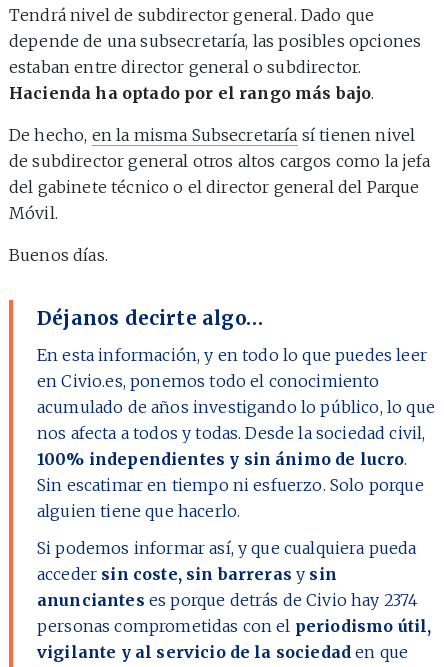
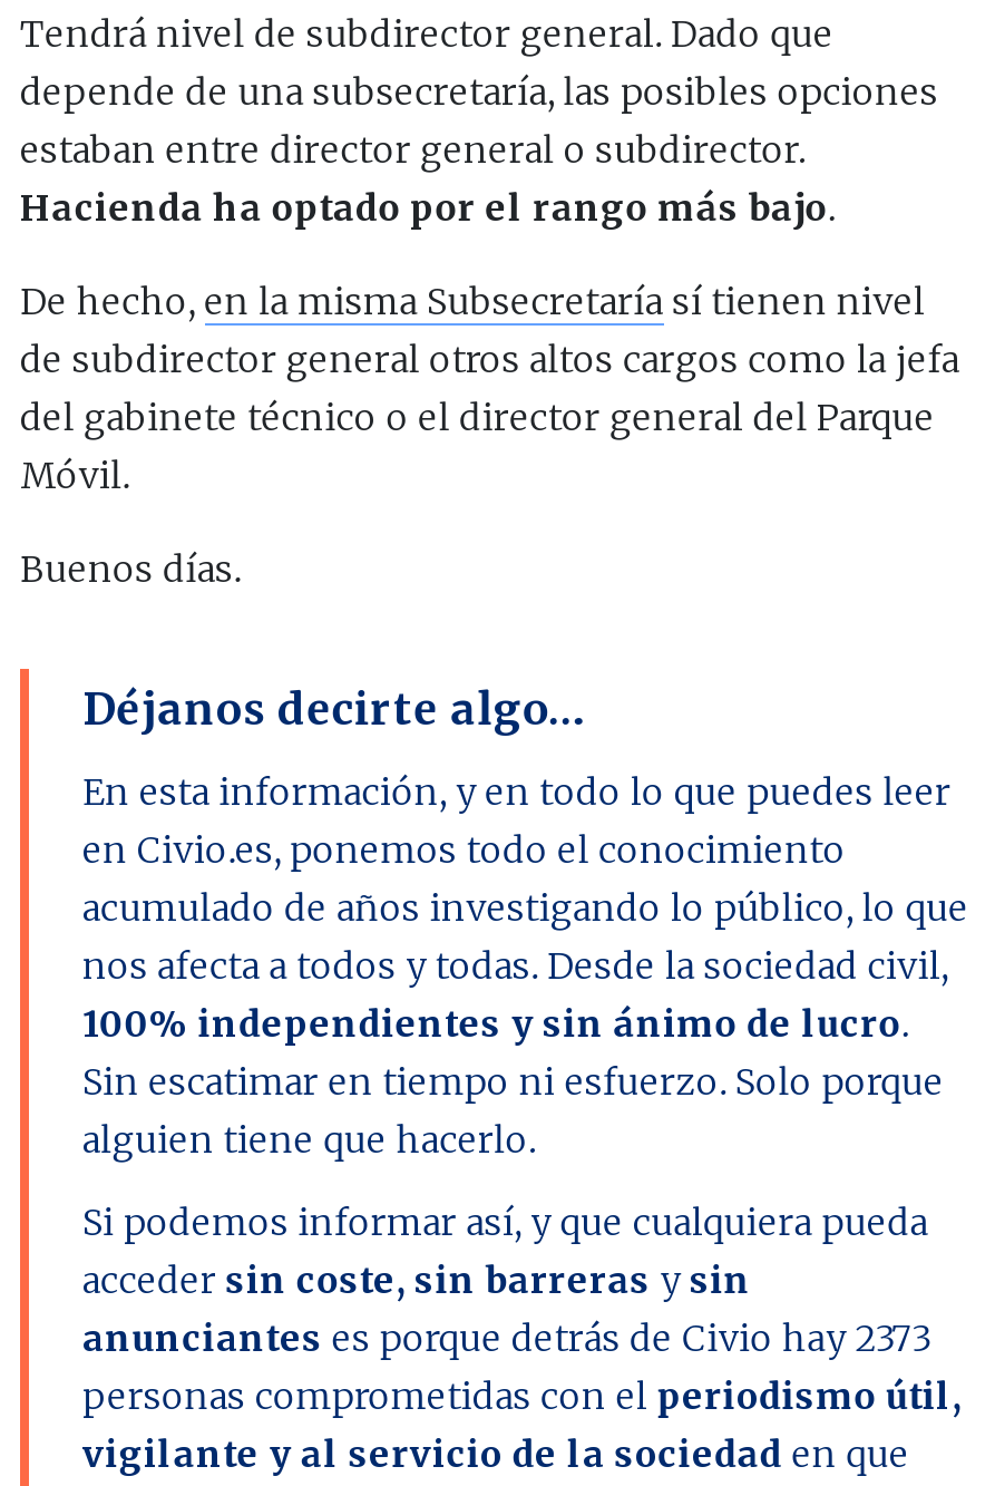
[37,590,418,610] anunciantes es porque detrás de Civio hay 2374 -> [82,1315,930,1360] anunciantes es porque detrás de Civio hay 2373

